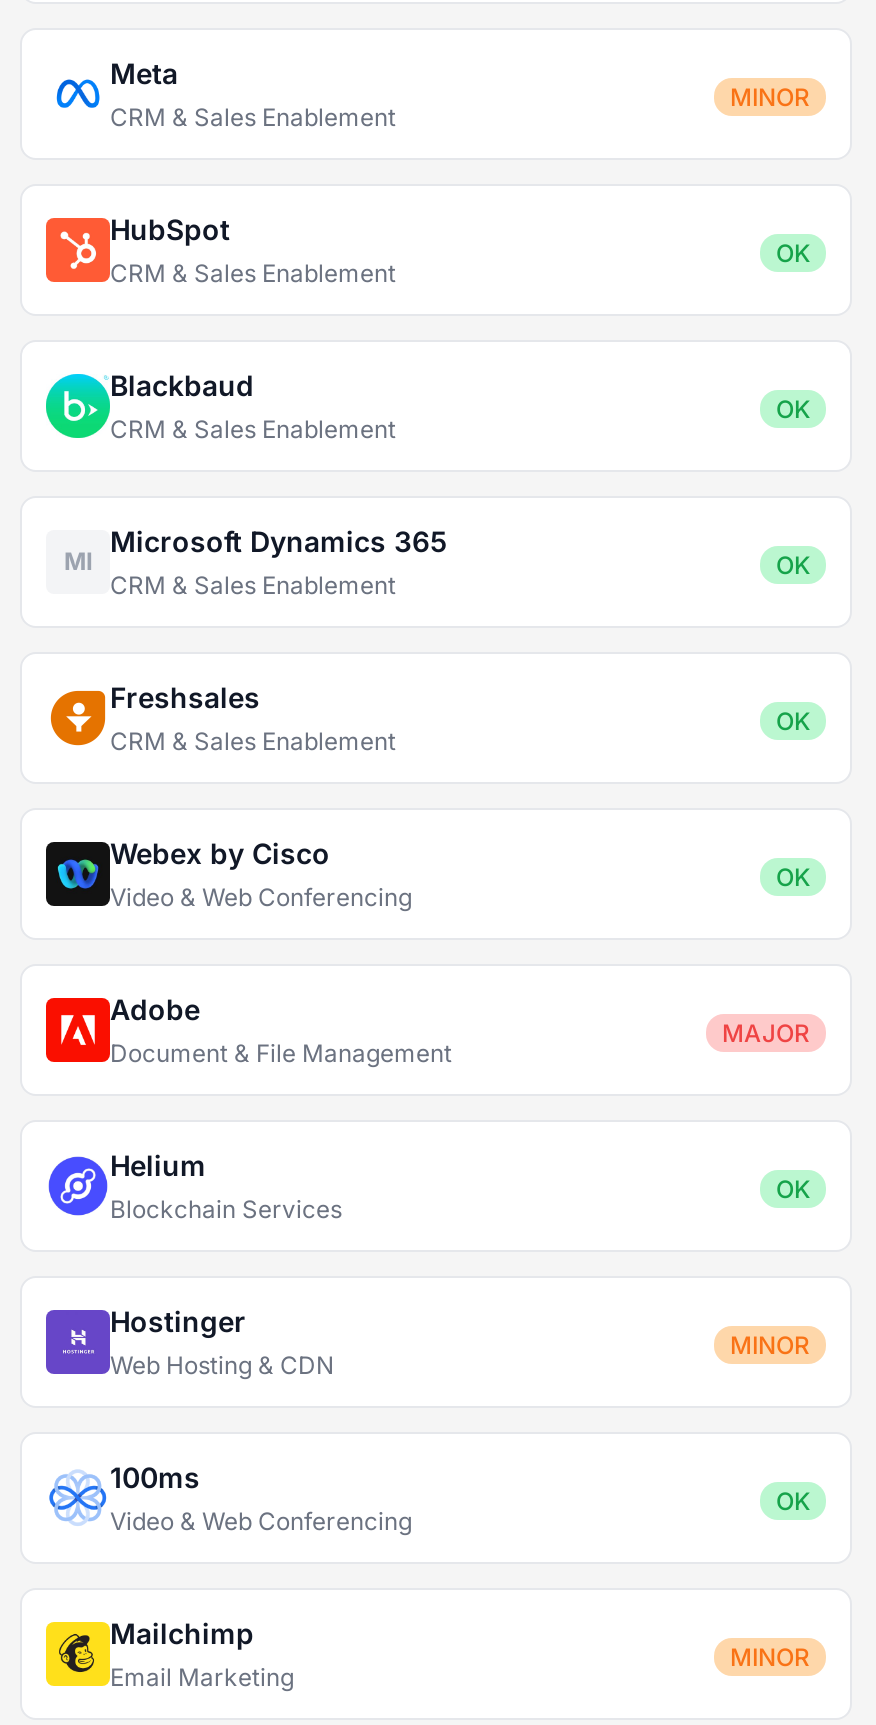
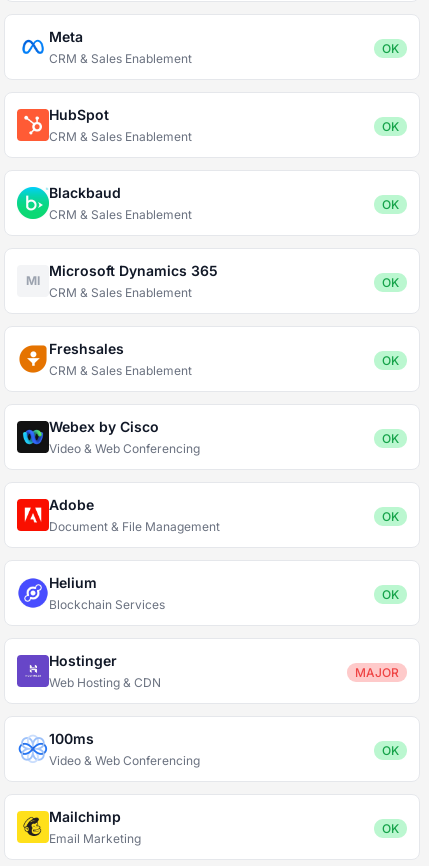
[730,82,810,112] MINOR -> [382,41,399,56] OK
moved [722,1018,810,1048] -> [355,665,399,680]: MAJOR
none -> [382,509,399,524] OK
[730,1330,810,1360] MINOR -> none
[730,1642,810,1672] MINOR -> [382,821,399,836] OK

